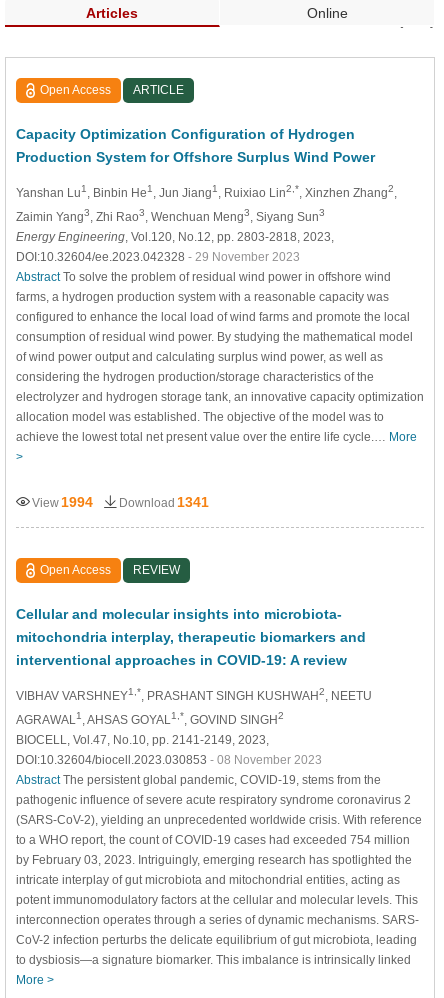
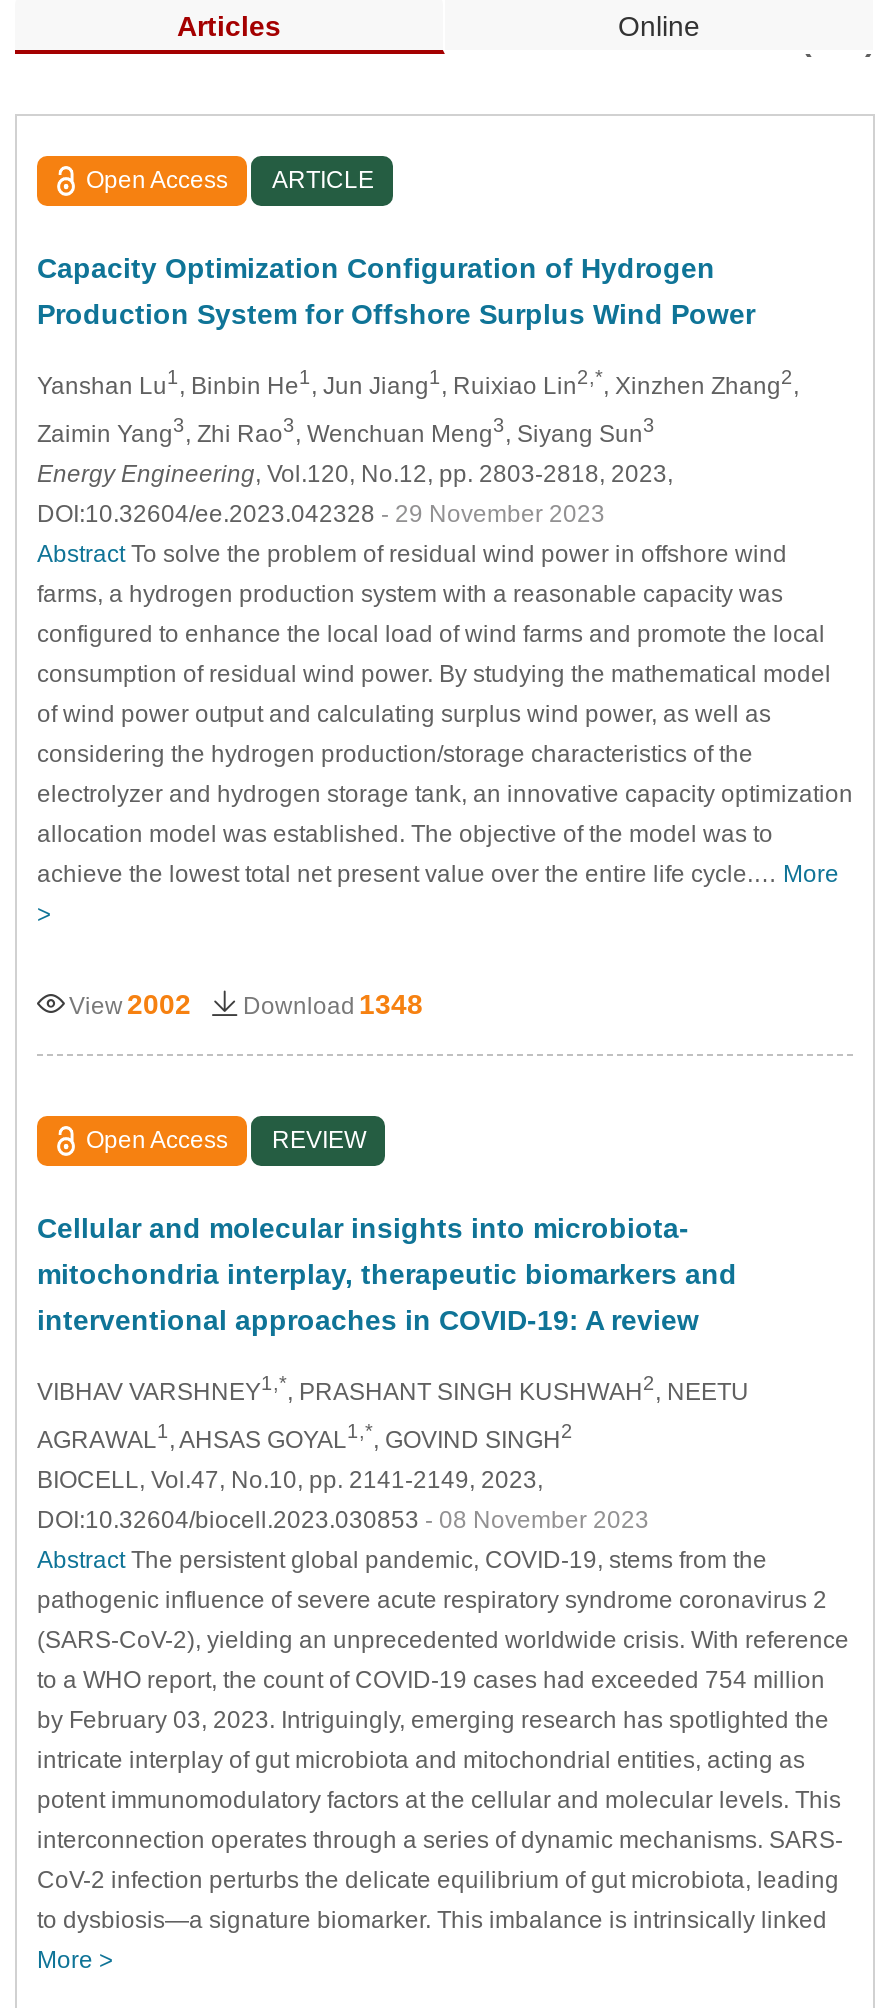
[32,494,93,510] View 1994 -> [69,987,191,1019] View 2002
[119,494,209,510] Download 1341 -> [243,987,423,1019] Download 1348

